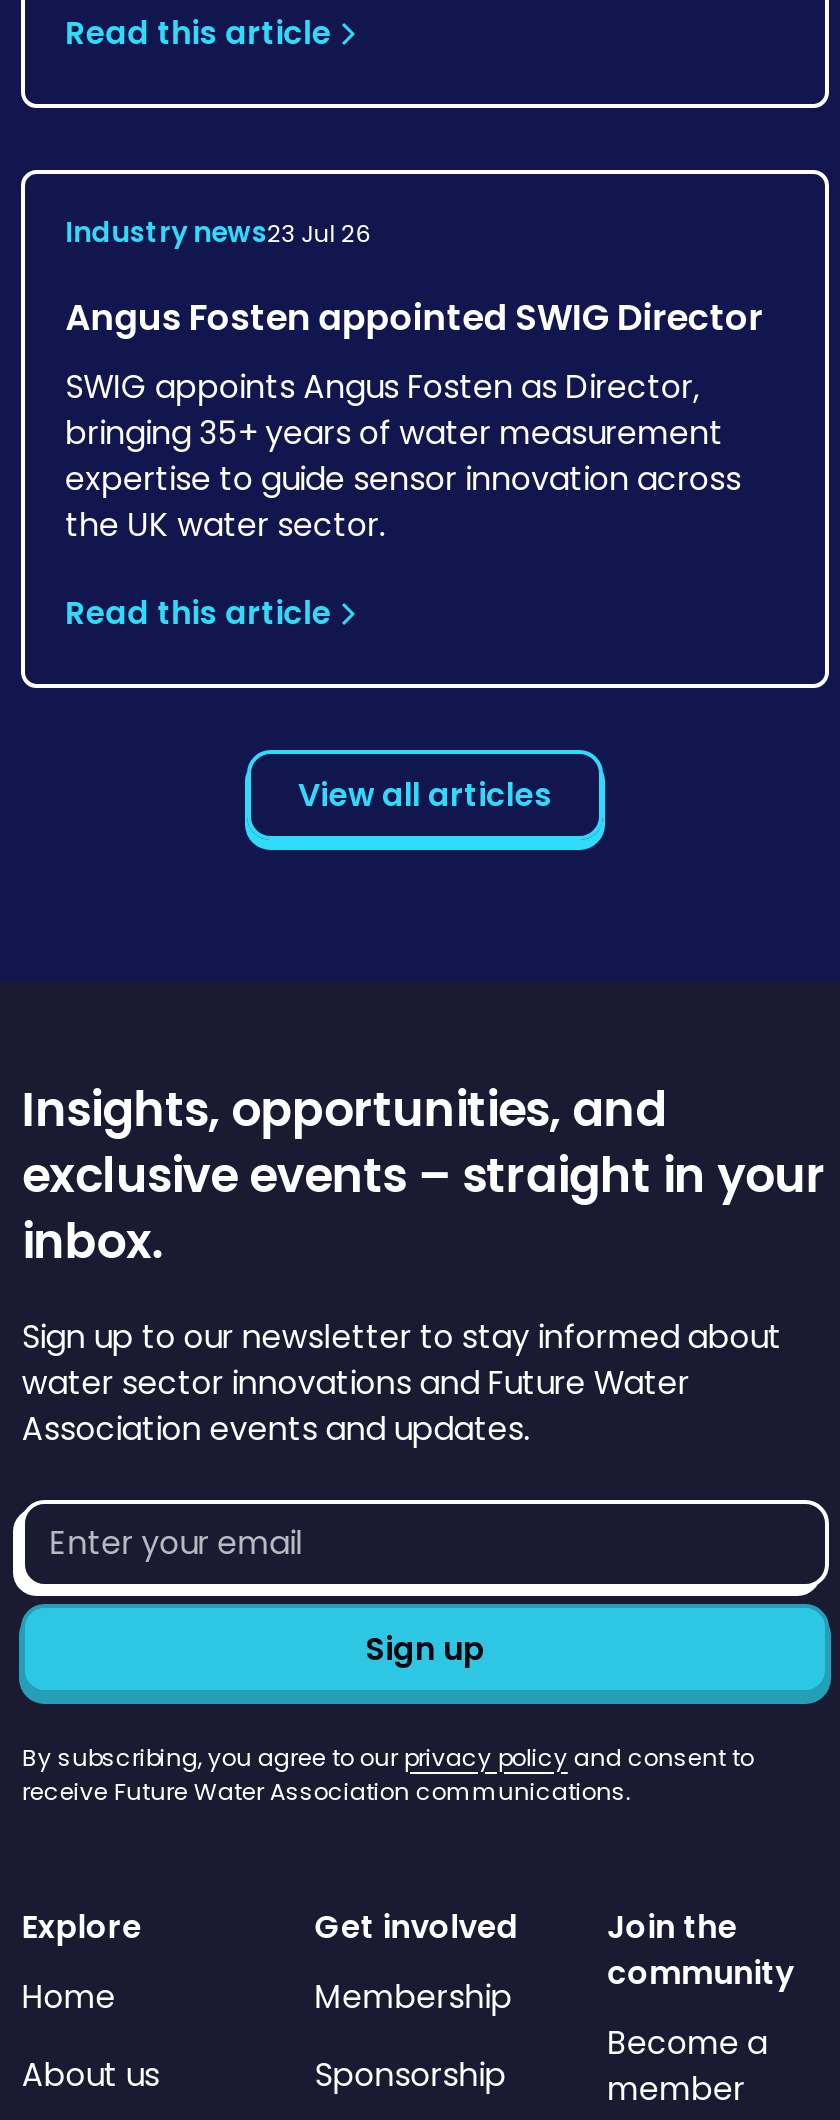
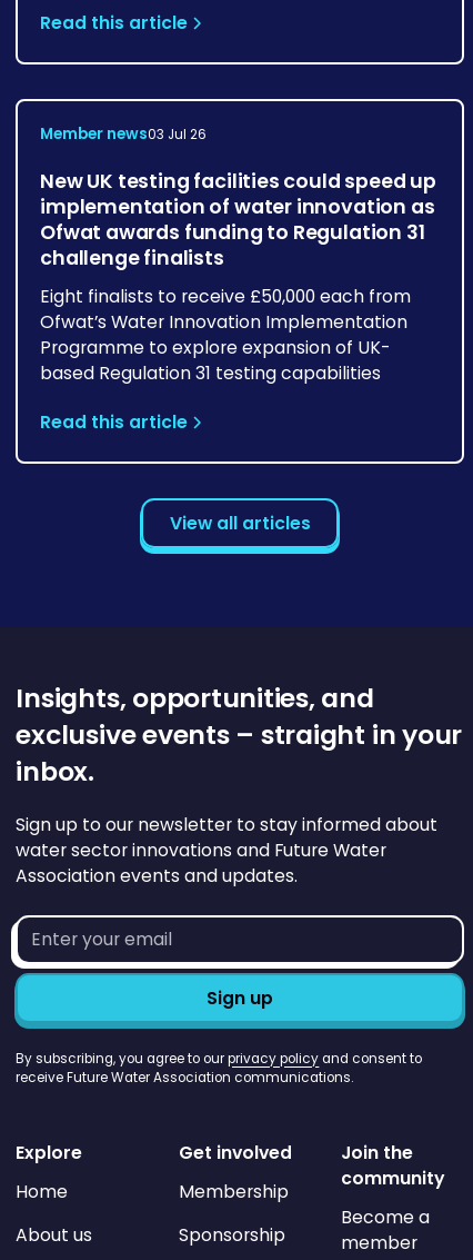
[65,214,371,252] Industry news23 Jul 26 -> [40,124,207,145] Member news03 Jul 26
[65,292,762,547] Angus Fosten appointed SWIG Director | SWIG appoints Angus Fosten as Director, | bringing 35+ years of water measurement | expertise to guide sensor innovation across | the UK water sector. -> [40,167,436,385] New UK testing facilities could speed up | implementation of water innovation as | Ofwat awards funding to Regulation 31 | challenge finalists | Eight finalists to receive £50,000 each from | Ofwat’s Water Innovation Implementation | Programme to explore expansion of UK- | based Regulation 31 testing capabilities

